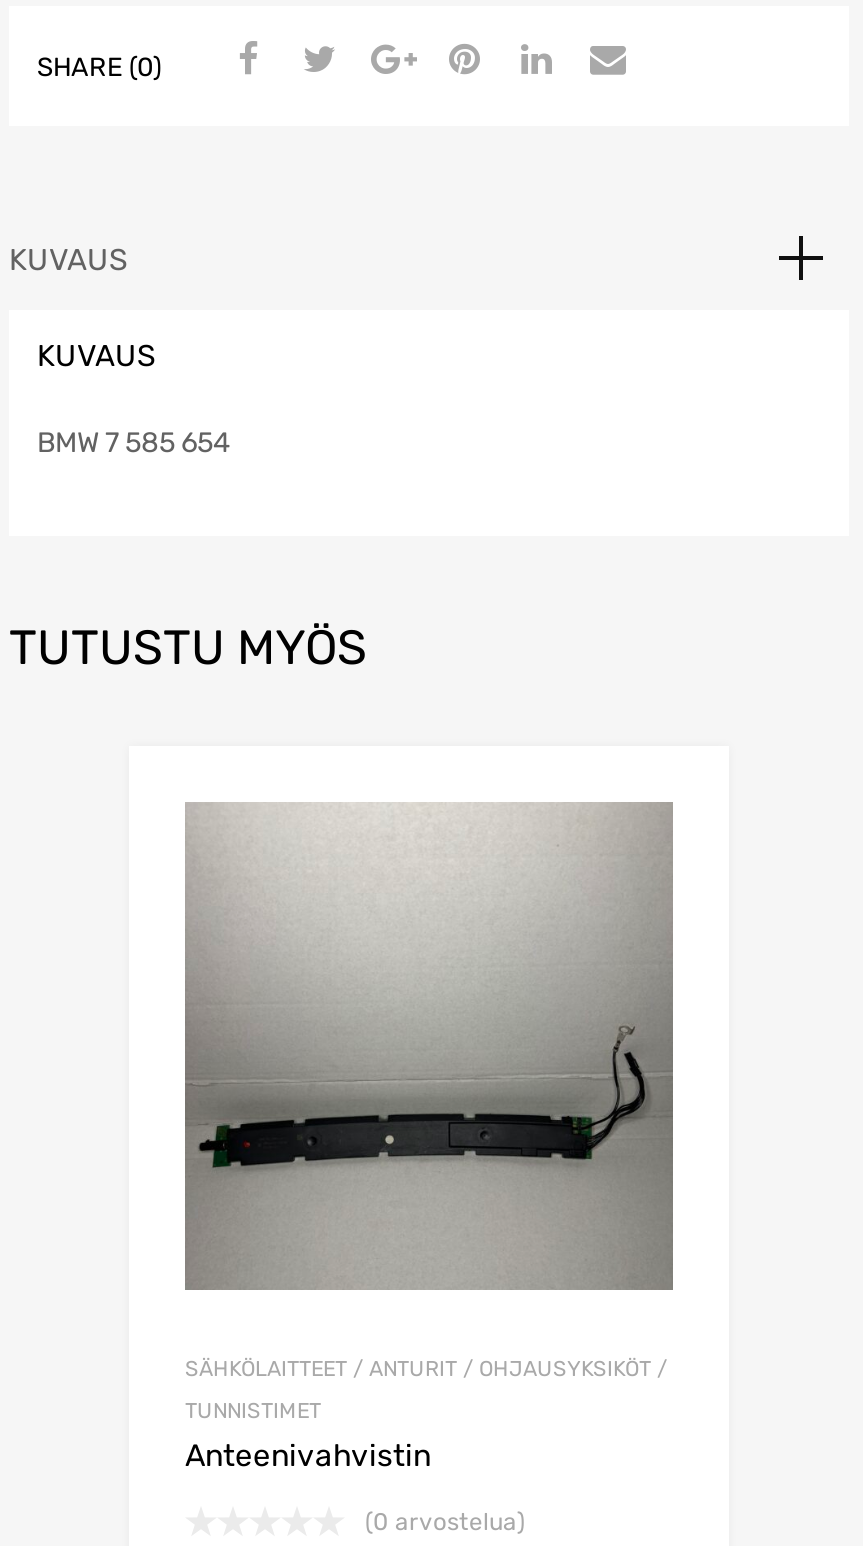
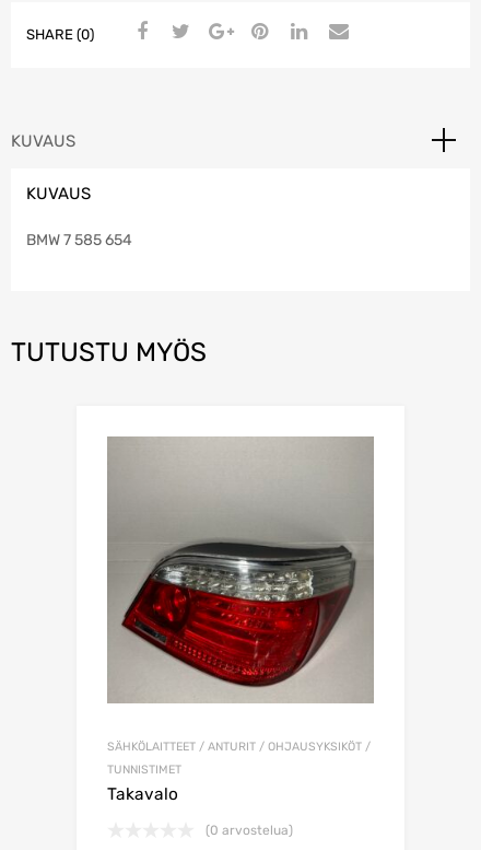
[187,804,671,1290] [image] -> [109,494,372,702] [image]
[185,1437,431,1473] Anteenivahvistin -> [107,785,178,805] Takavalo

